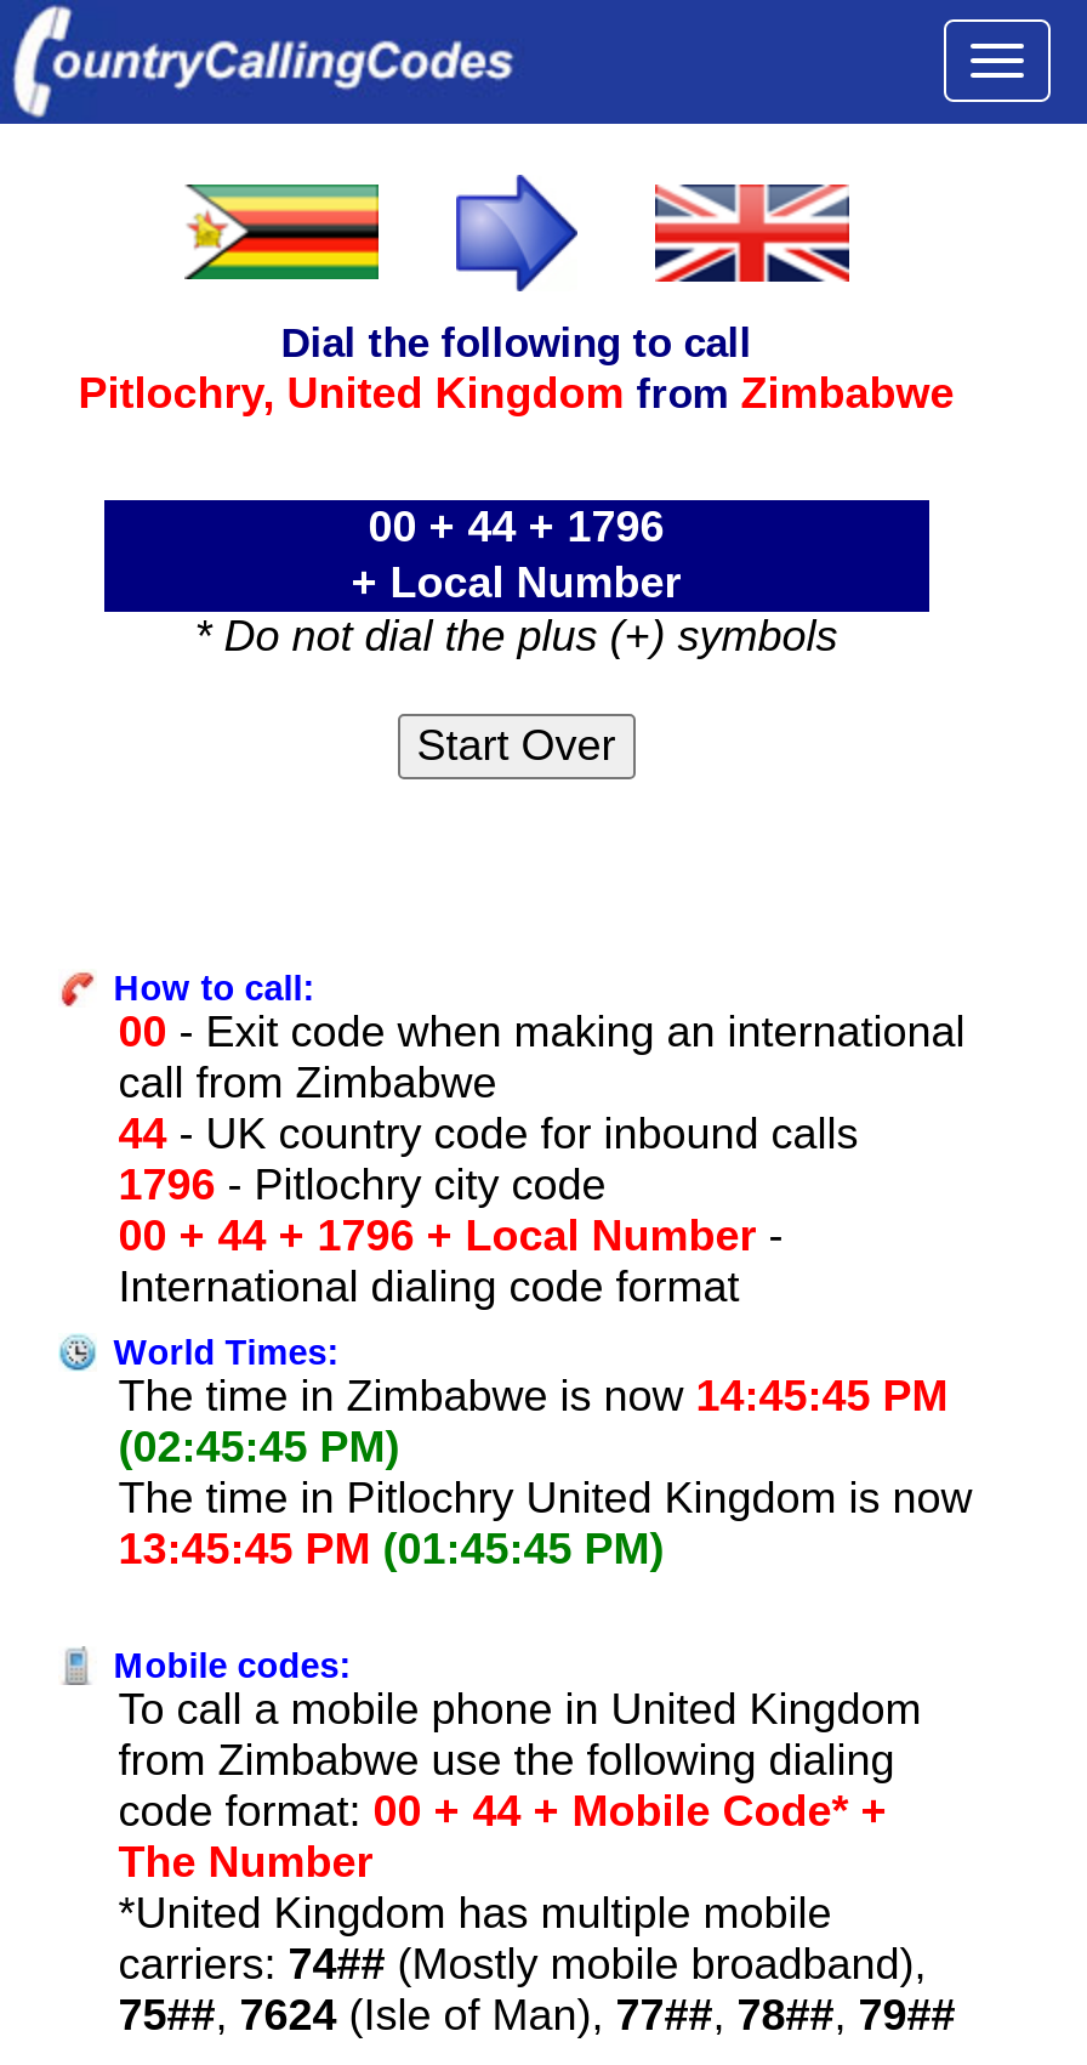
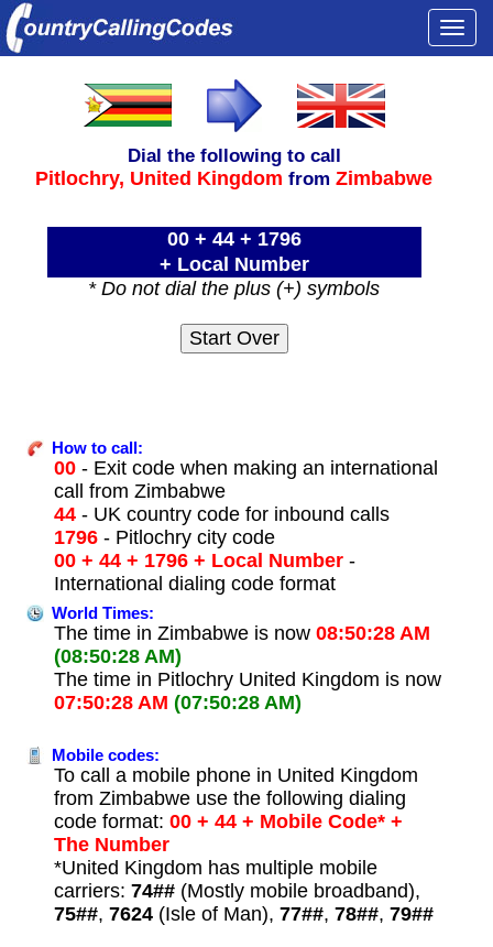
[118,1371,948,1471] The time in Zimbabwe is now 14:45:45 PM | (02:45:45 PM) -> [54,622,430,667] The time in Zimbabwe is now 08:50:28 AM | (08:50:28 AM)
[118,1524,664,1573] 13:45:45 PM (01:45:45 PM) -> [54,691,301,713] 07:50:28 AM (07:50:28 AM)

